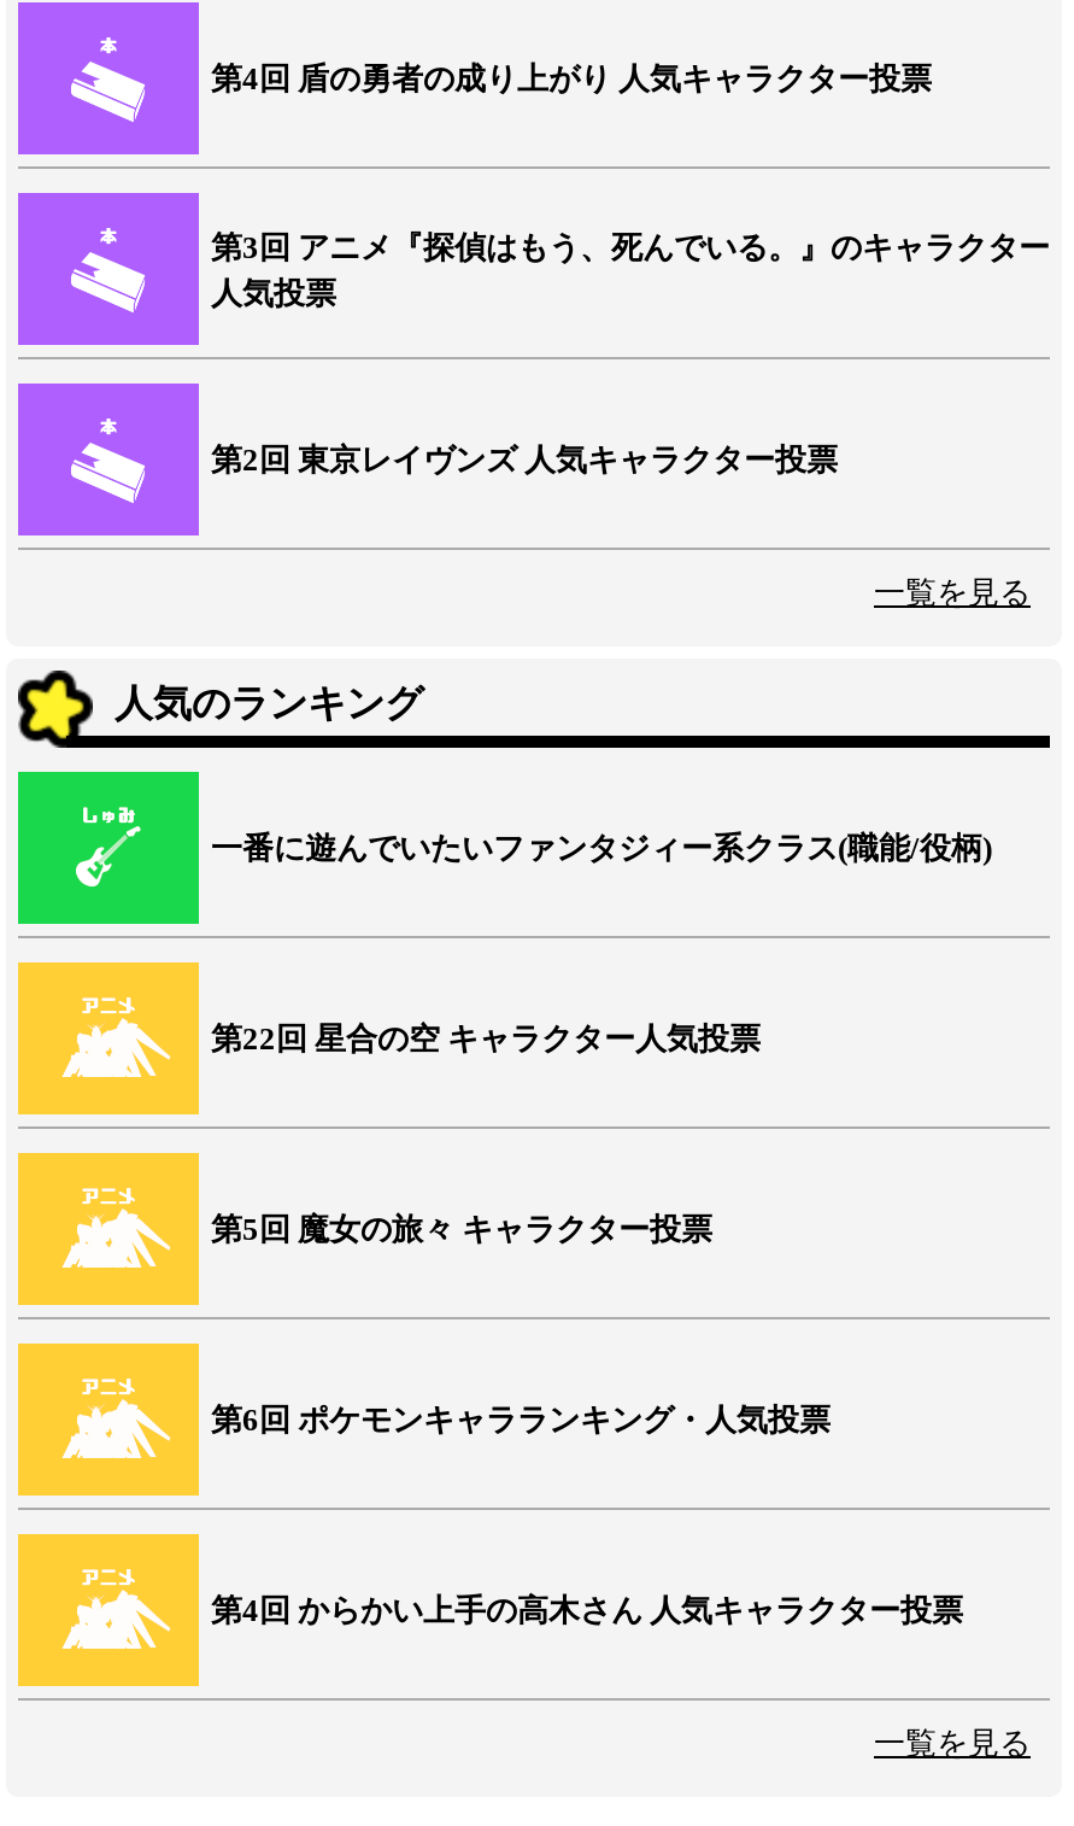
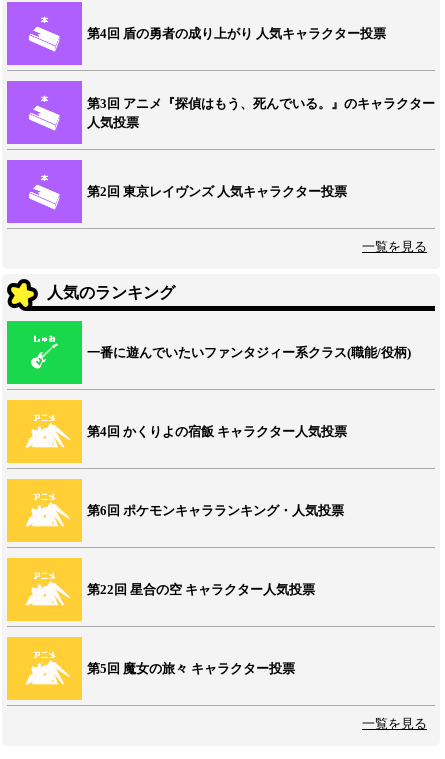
none -> [87,424,347,439] 第4回 かくりよの宿飯 キャラクター人気投票
moved [211,1020,761,1247] -> [87,582,315,676]: 第22回 星合の空 キャラクター人気投票 | 第5回 魔女の旅々 キャラクター投票
moved [211,1401,831,1438] -> [87,503,344,518]: 第6回 ポケモンキャラランキング・人気投票
[211,1592,963,1628] 第4回 からかい上手の高木さん 人気キャラクター投票 -> none

